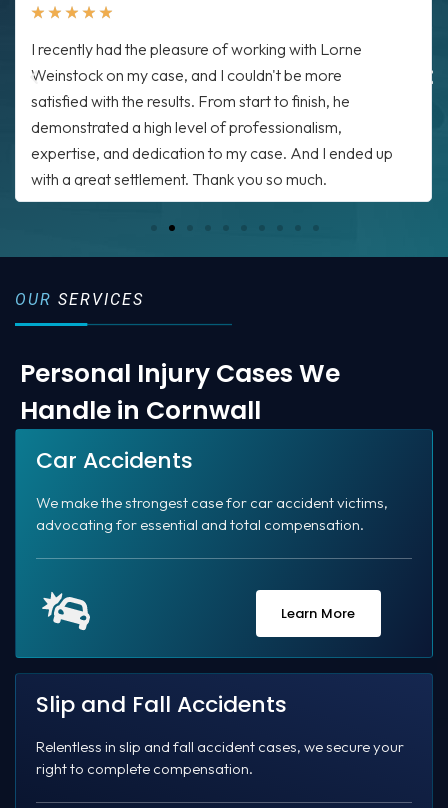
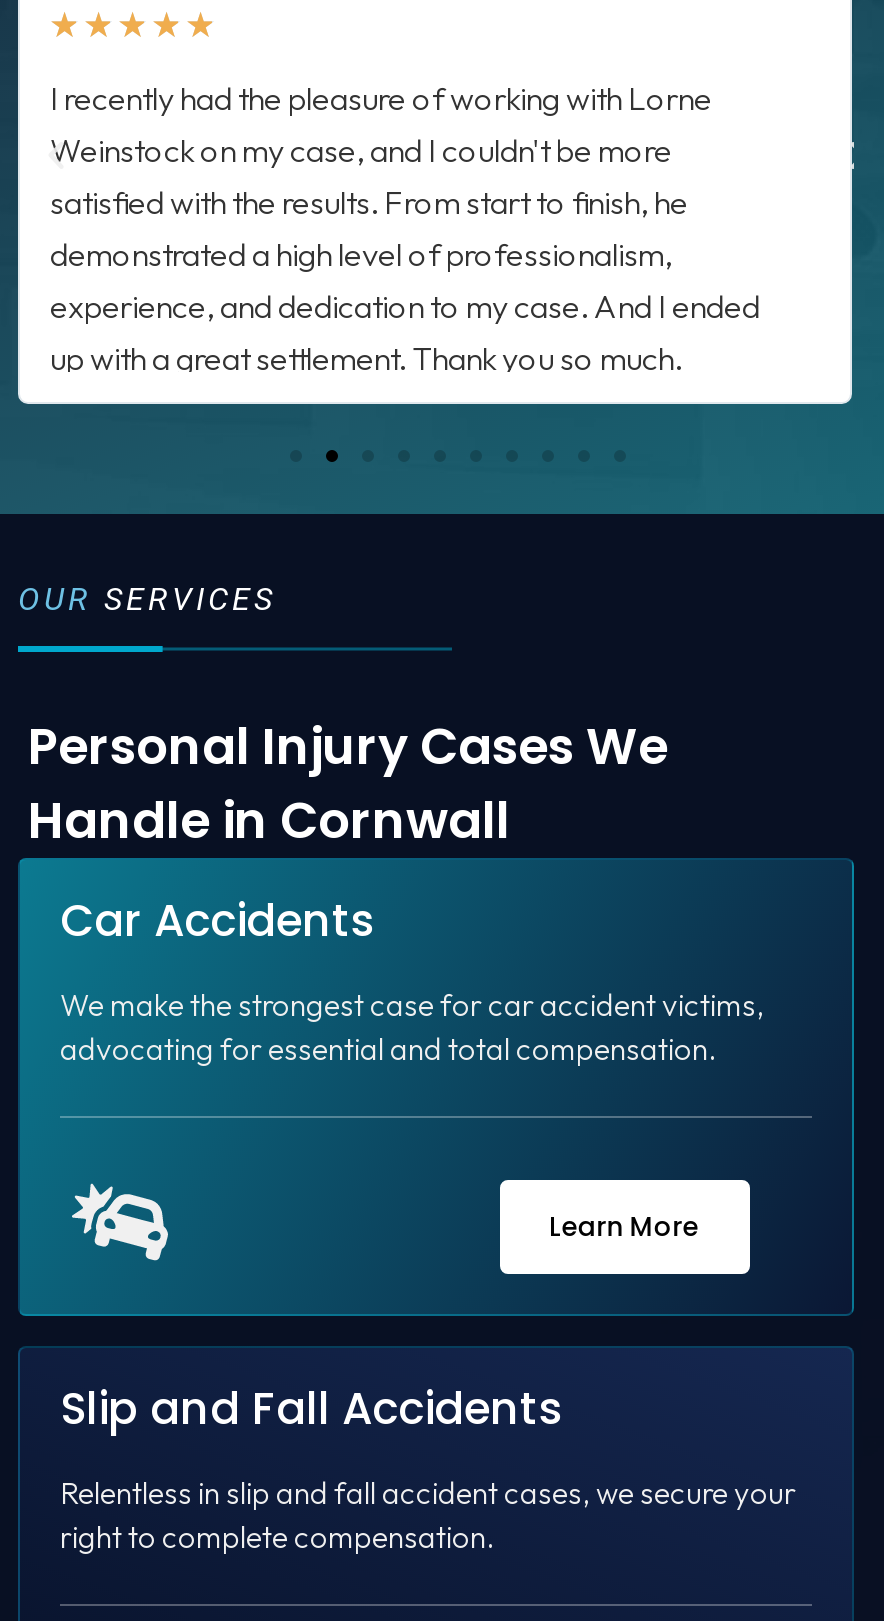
[31,143,393,189] expertise, and dedication to my case. And I ended up | with a great settlement. Thank you so much. -> [50,285,760,377] experience, and dedication to my case. And I ended | up with a great settlement. Thank you so much.

